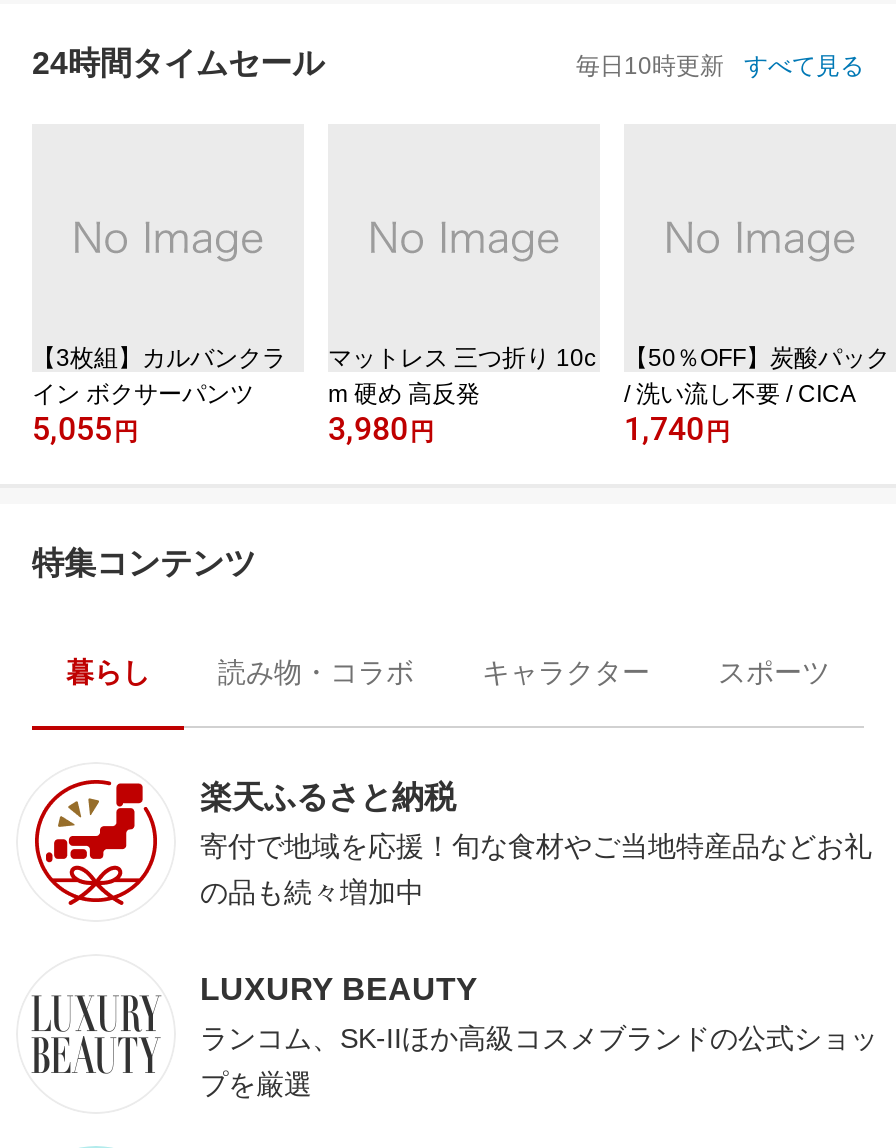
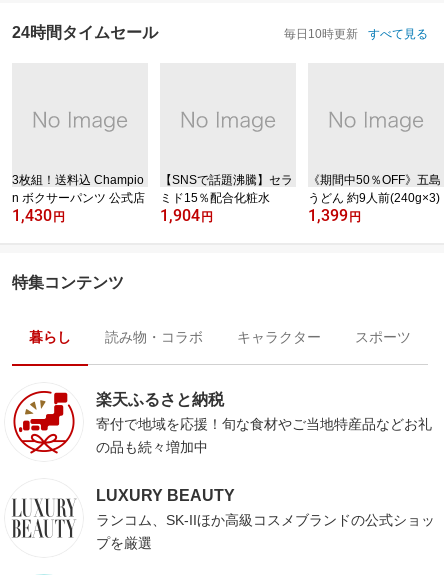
[32,344,286,448] 【3枚組】カルバンクラ | イン ボクサーパンツ | 5,055円 -> [12,173,145,225] 3枚組！送料込 Champio | n ボクサーパンツ 公式店 | 1,430円
[328,344,596,448] マットレス 三つ折り 10c | m 硬め 高反発 | 3,980円 -> [160,173,293,225] 【SNSで話題沸騰】セラ | ミド15％配合化粧水 | 1,904円
[624,344,890,448] 【50％OFF】炭酸パック | / 洗い流し不要 / CICA | 1,740円 -> [308,173,441,225] 《期間中50％OFF》五島 | うどん 約9人前(240g×3) | 1,399円

